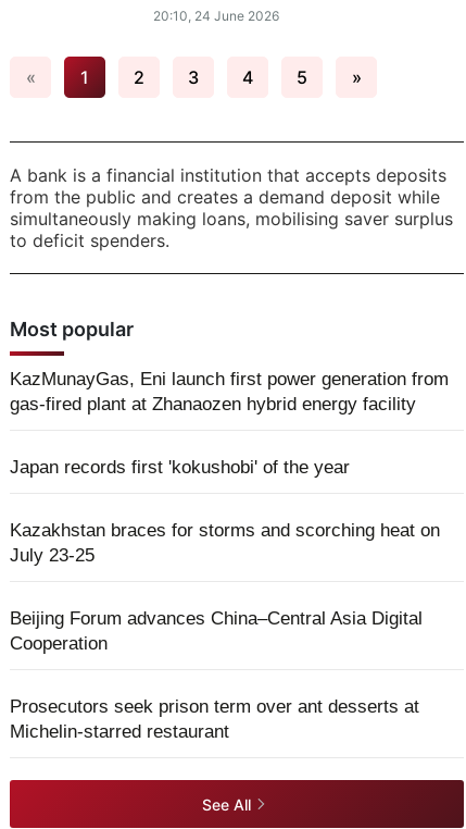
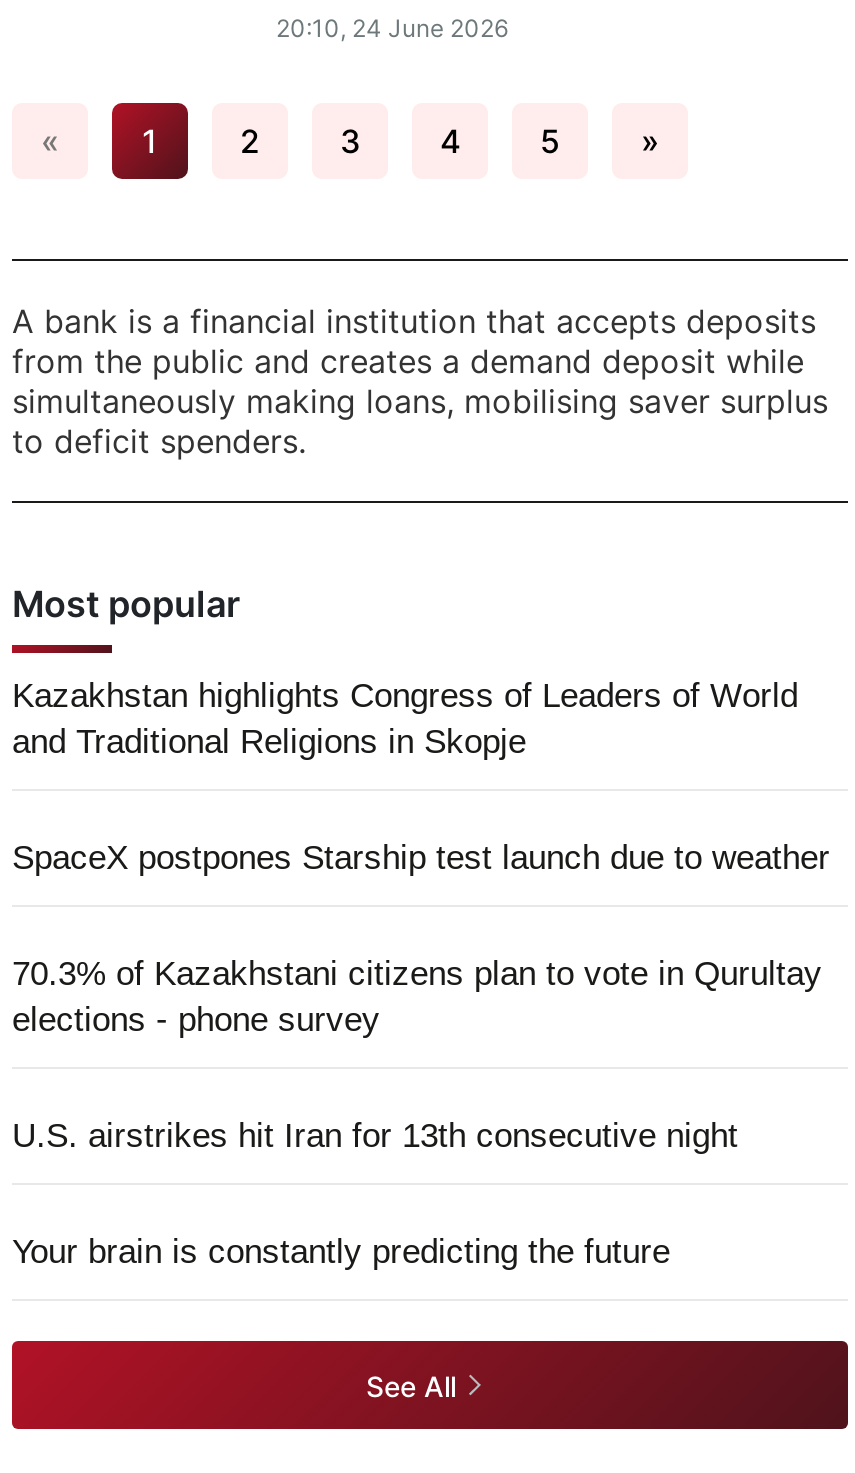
[10,369,449,414] KazMunayGas, Eni launch first power generation from | gas-fired plant at Zhanaozen hybrid energy facility -> [12,677,798,761] Kazakhstan highlights Congress of Leaders of World | and Traditional Religions in Skopje
[10,457,350,478] Japan records first 'kokushobi' of the year -> [12,839,830,877] SpaceX postpones Starship test launch due to weather
[10,520,440,566] Kazakhstan braces for storms and scorching heat on | July 23-25 -> [12,955,822,1039] 70.3% of Kazakhstani citizens plan to vote in Qurultay | elections - phone survey
[10,608,423,654] Beijing Forum advances China–Central Asia Digital | Cooperation -> [12,1117,738,1155] U.S. airstrikes hit Iran for 13th consecutive night
[10,696,419,742] Prosecutors seek prison term over ant desserts at | Michelin-starred restaurant -> [12,1233,670,1271] Your brain is constantly predicting the future

